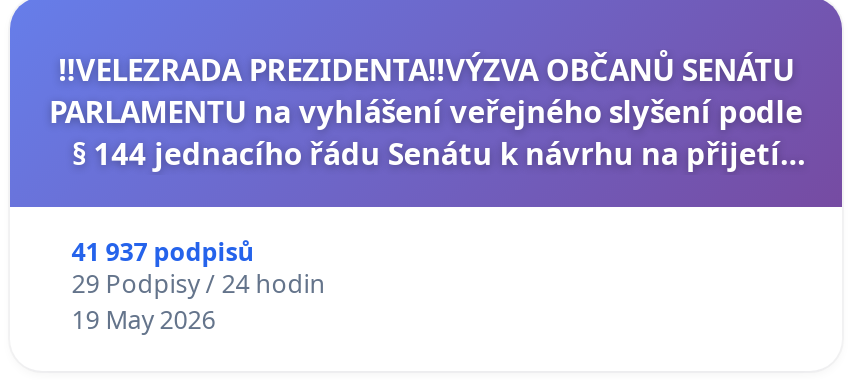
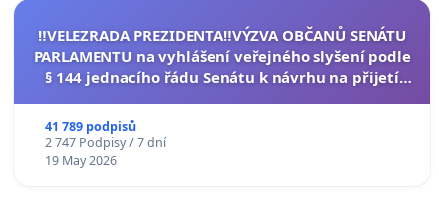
[72,235,254,269] 41 937 podpisů -> [45,118,136,135] 41 789 podpisů
[72,267,326,301] 29 Podpisy / 24 hodin -> [45,134,166,151] 2 747 Podpisy / 7 dní

